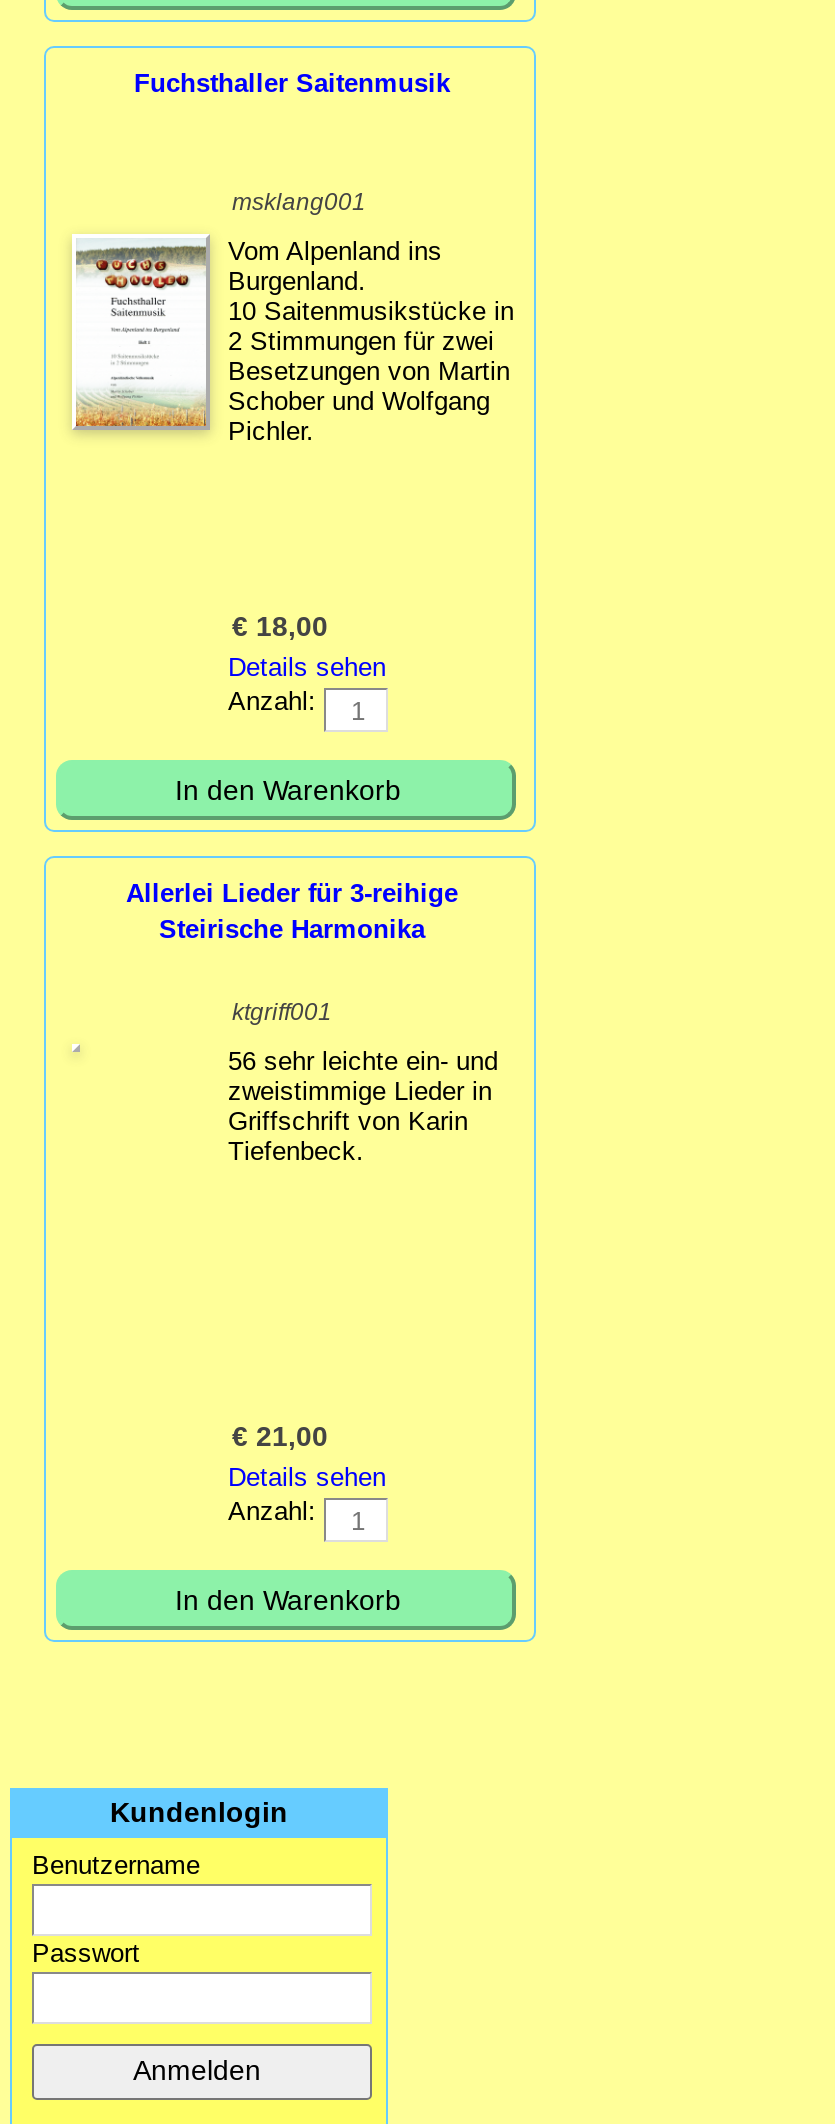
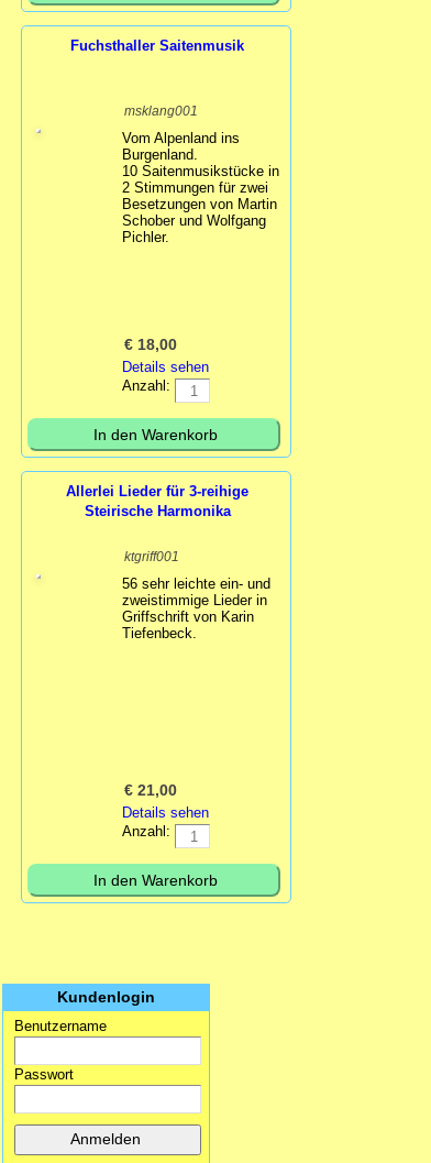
[70,232,214,436] [image] -> none

